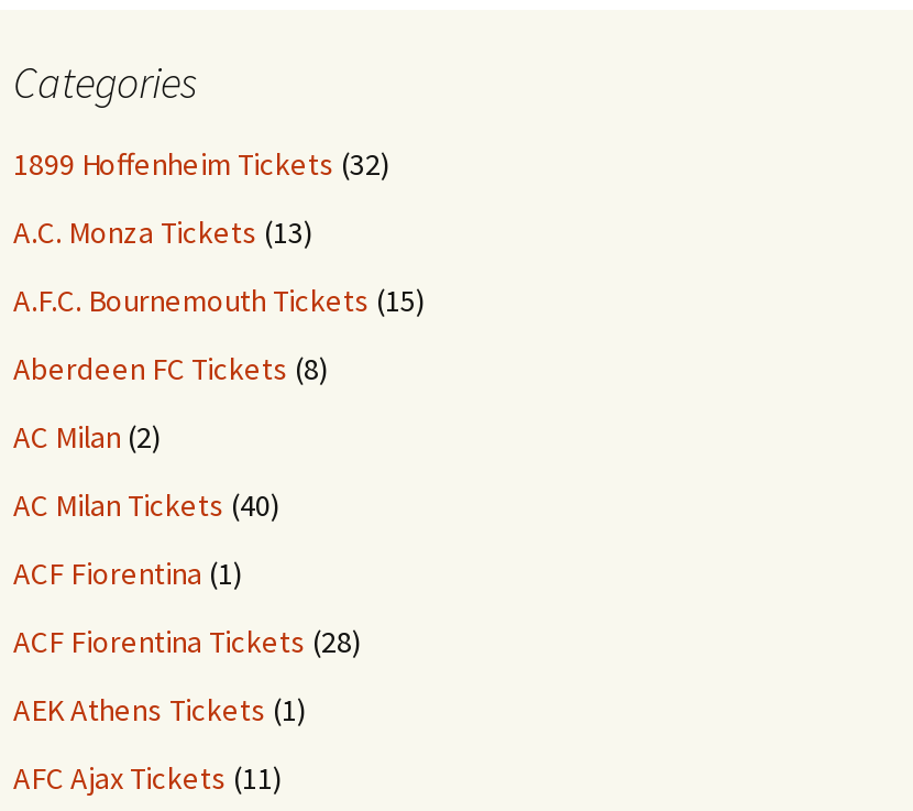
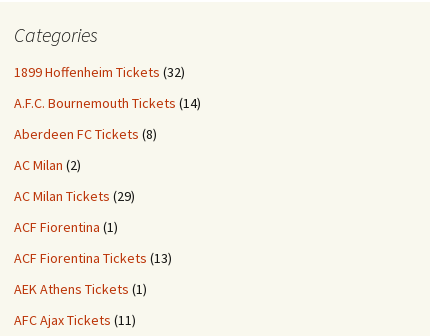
[13,213,425,321] A.C. Monza Tickets (13) | A.F.C. Bournemouth Tickets (15) -> [14,94,201,112] A.F.C. Bournemouth Tickets (14)
[13,486,279,526] AC Milan Tickets (40) -> [14,187,135,205] AC Milan Tickets (29)
[13,623,361,662] ACF Fiorentina Tickets (28) -> [14,249,172,267] ACF Fiorentina Tickets (13)

